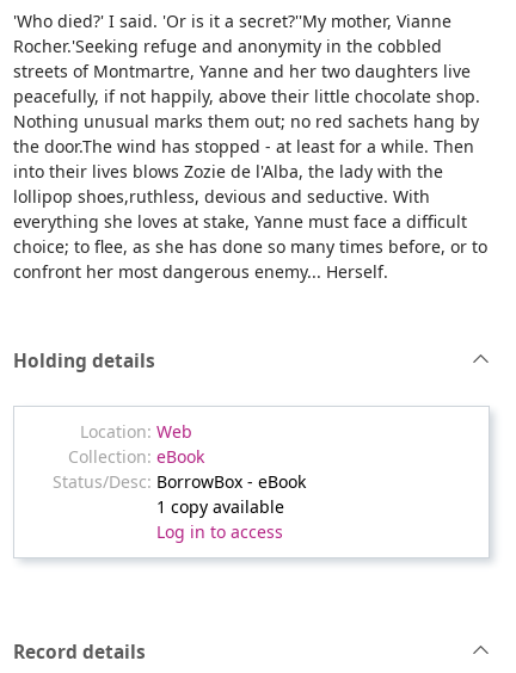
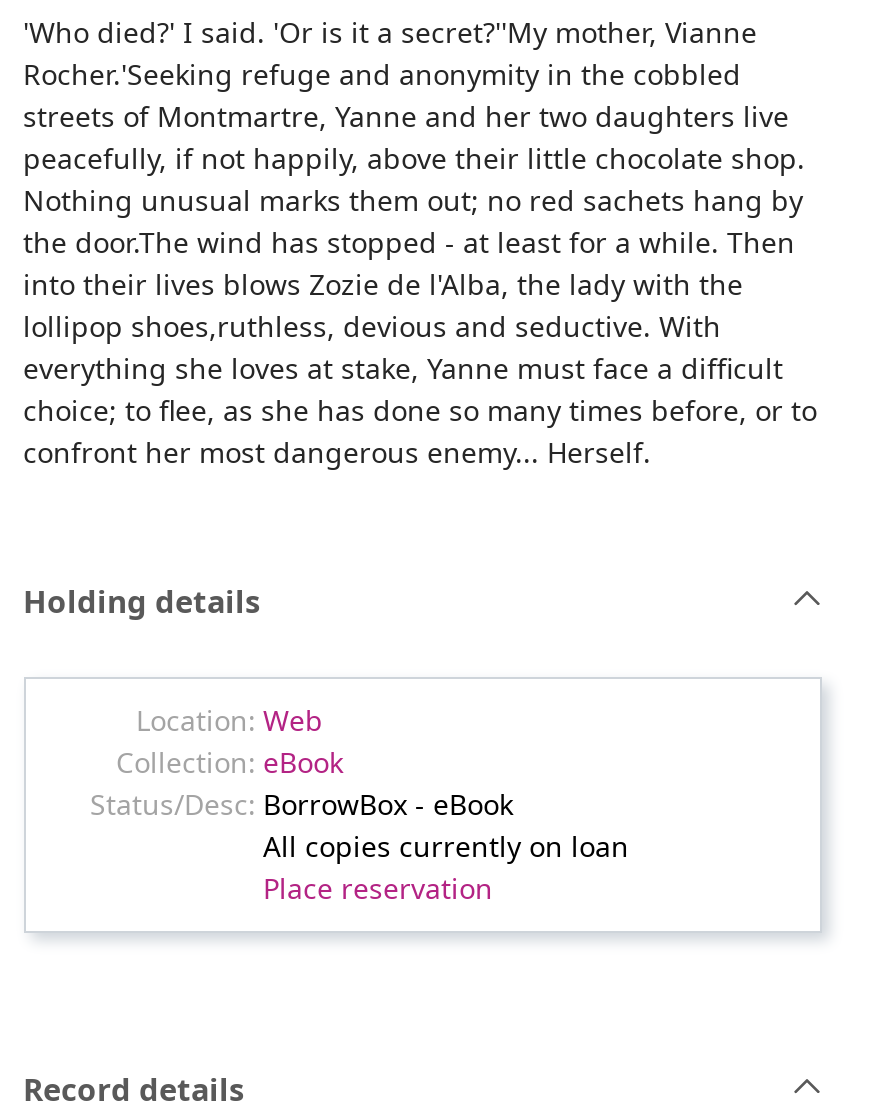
[156,495,284,543] 1 copy available | Log in to access -> [263,827,629,907] All copies currently on loan | Place reservation

